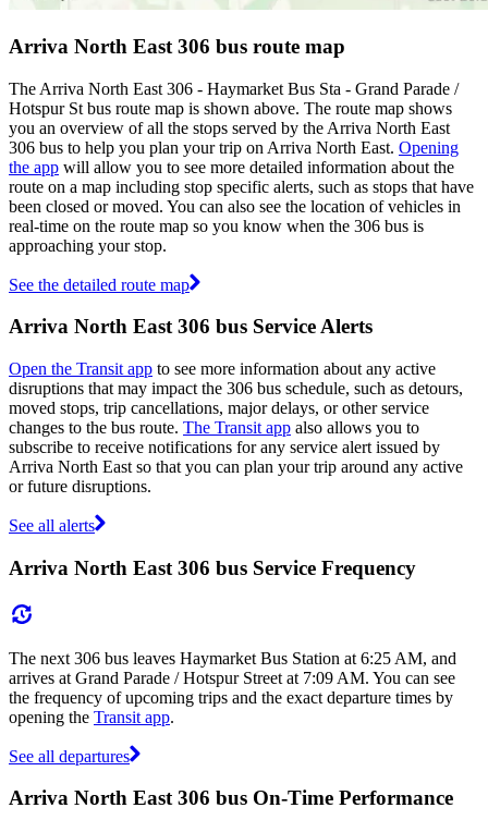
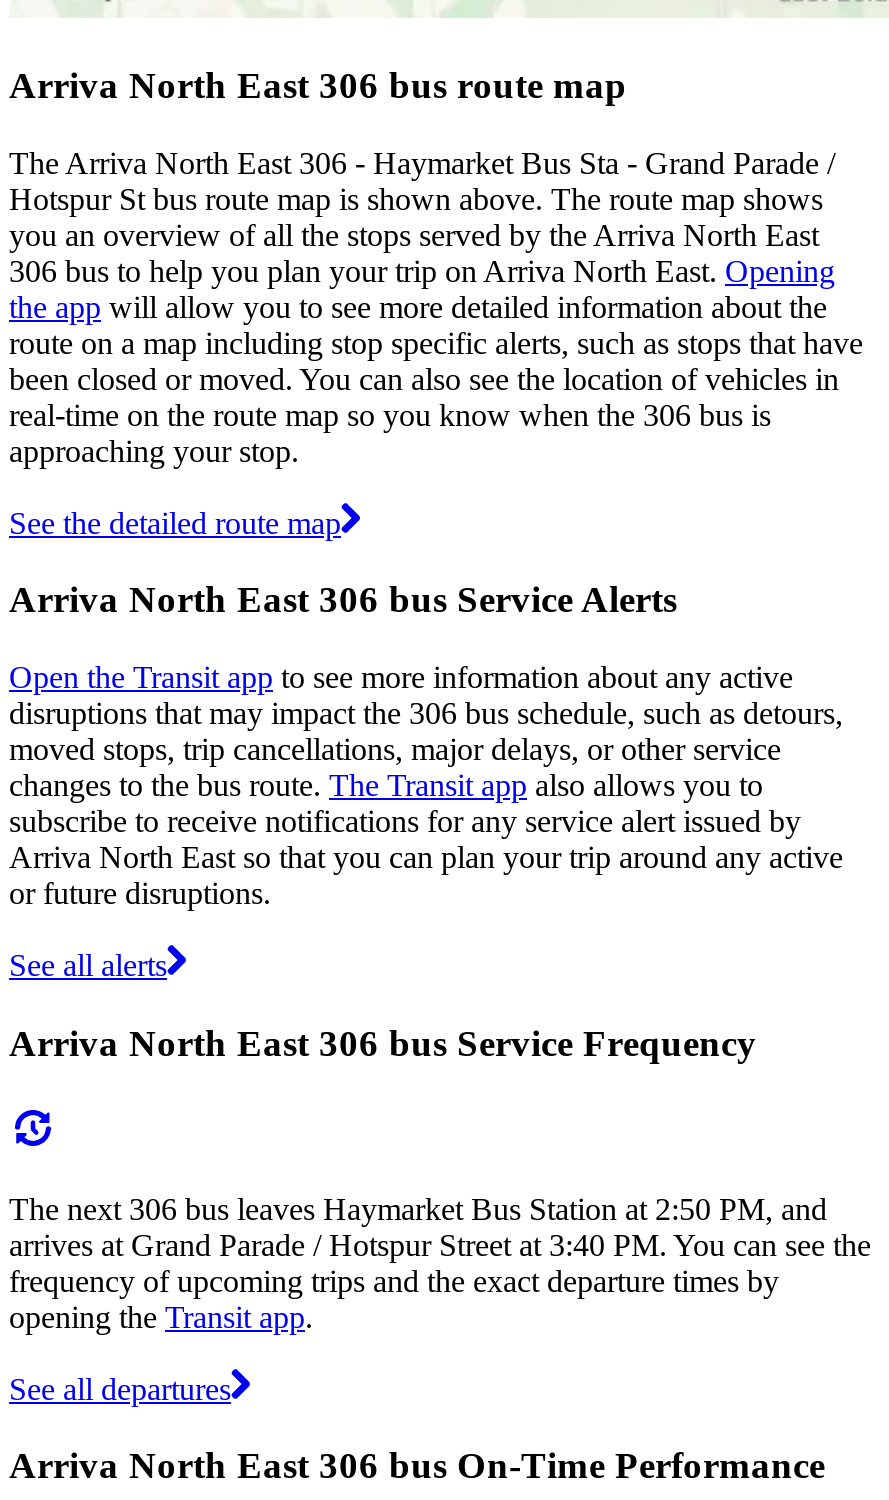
[9,648,456,706] The next 306 bus leaves Haymarket Bus Station at 6:25 AM, and | arrives at Grand Parade / Hotspur Street at 7:09 AM. You can see | the frequency of upcoming trips and the exact departure times by -> [9,1191,871,1297] The next 306 bus leaves Haymarket Bus Station at 2:50 PM, and | arrives at Grand Parade / Hotspur Street at 3:40 PM. You can see the | frequency of upcoming trips and the exact departure times by

